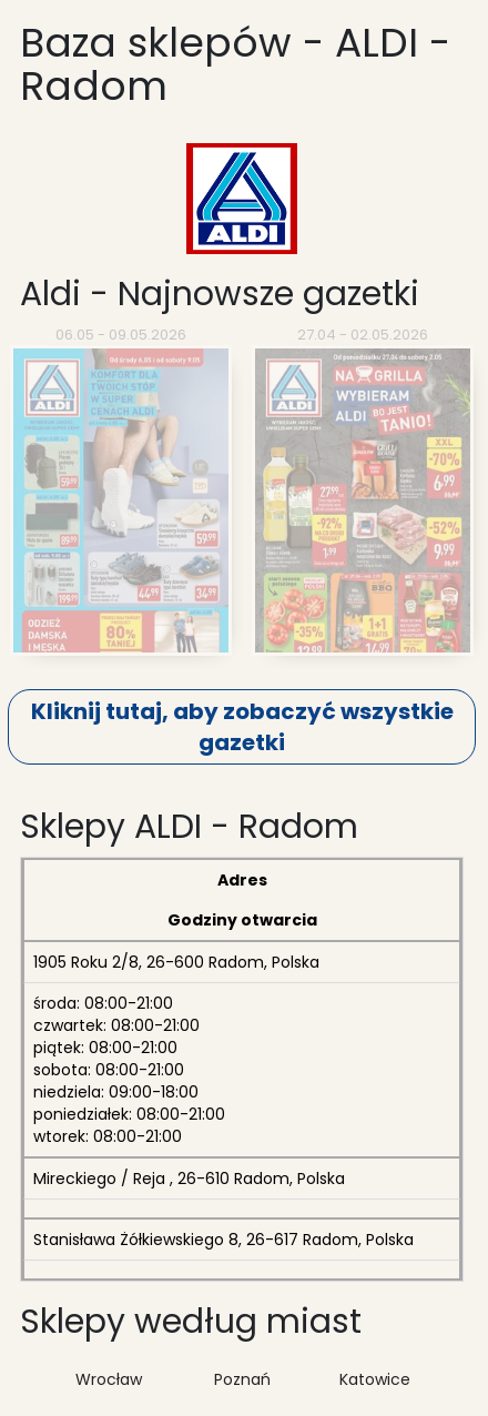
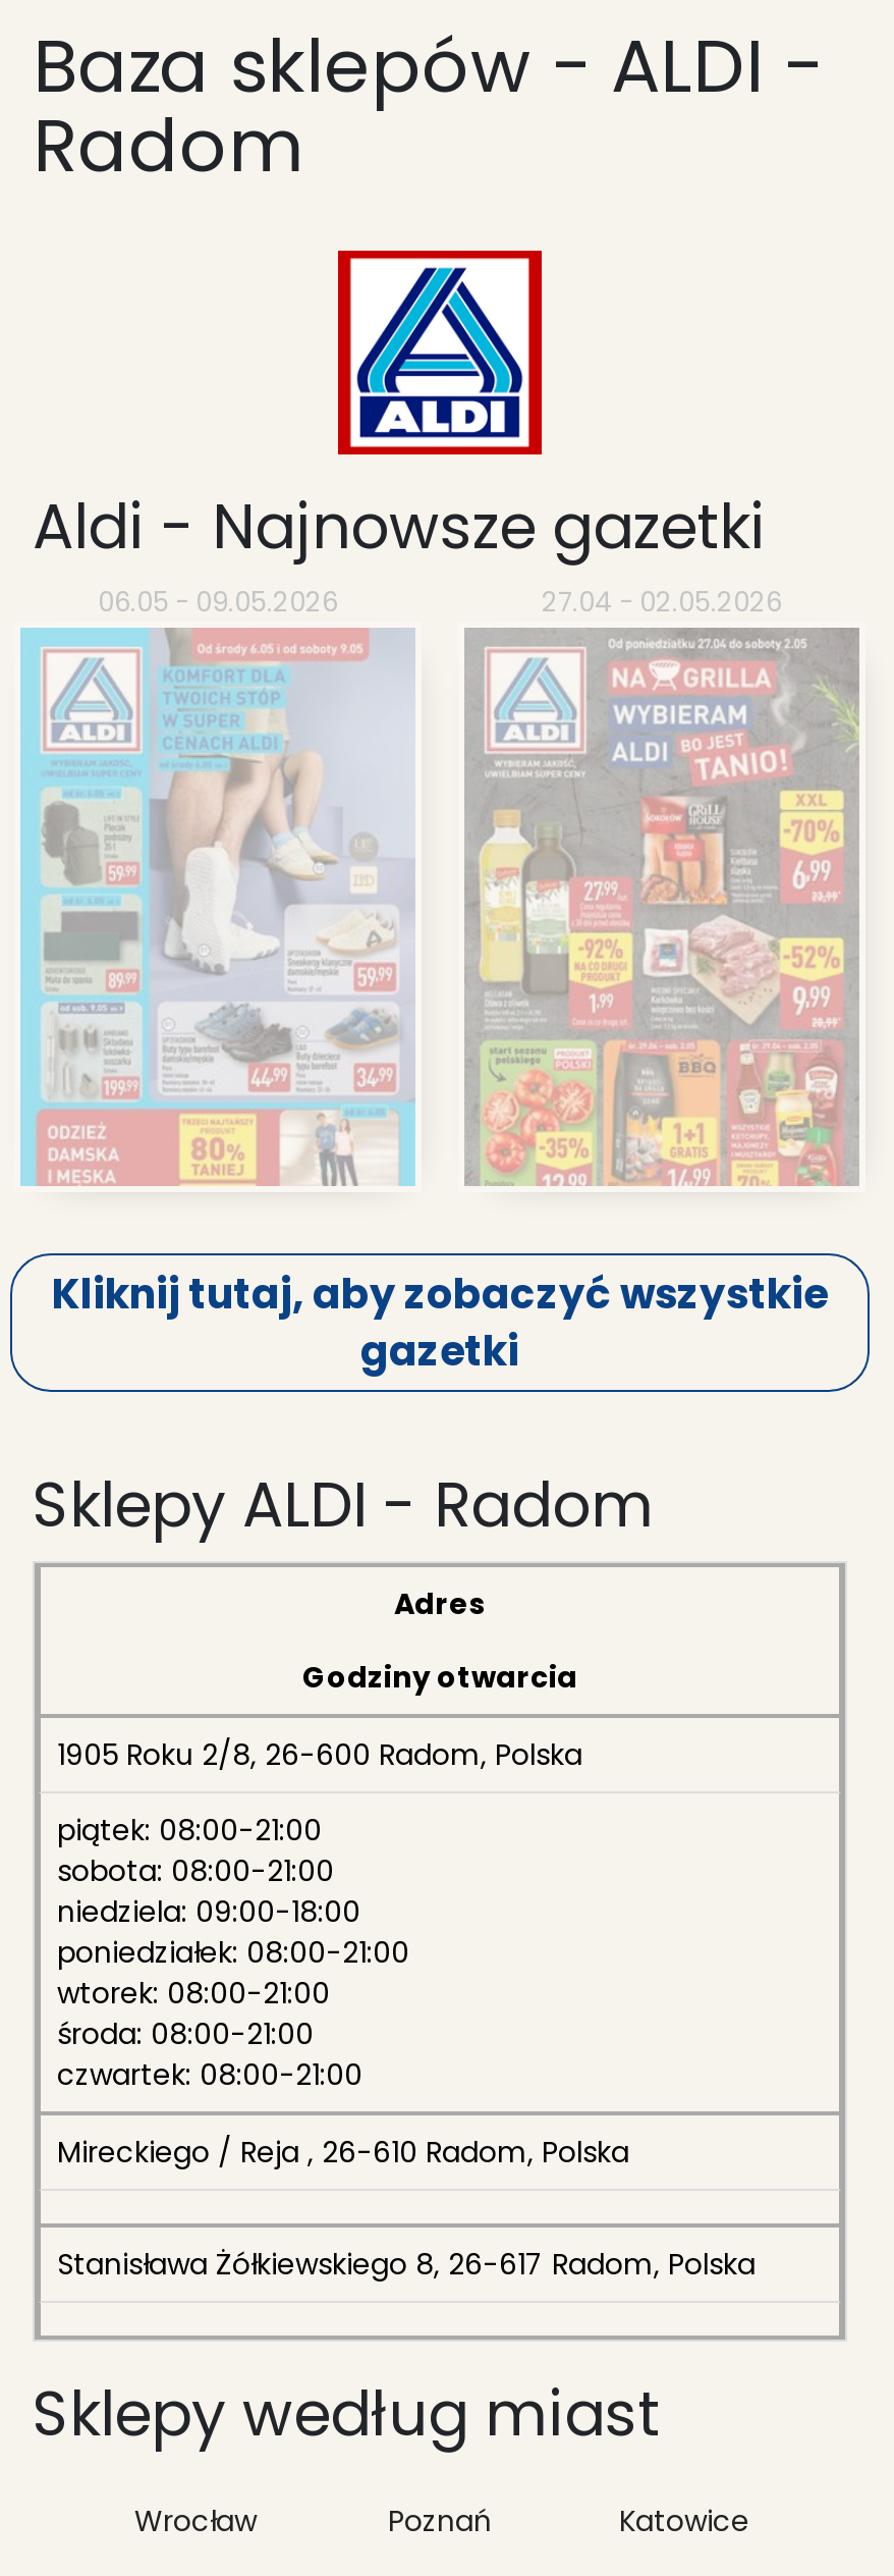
moved [33,992,200,1036] -> [57,2013,362,2094]: środa: 08:00-21:00 | czwartek: 08:00-21:00
moved [33,1036,225,1147] -> [57,1809,409,2013]: piątek: 08:00-21:00 | sobota: 08:00-21:00 | niedziela: 09:00-18:00 | poniedziałek: 08:00-21:00 | wtorek: 08:00-21:00

